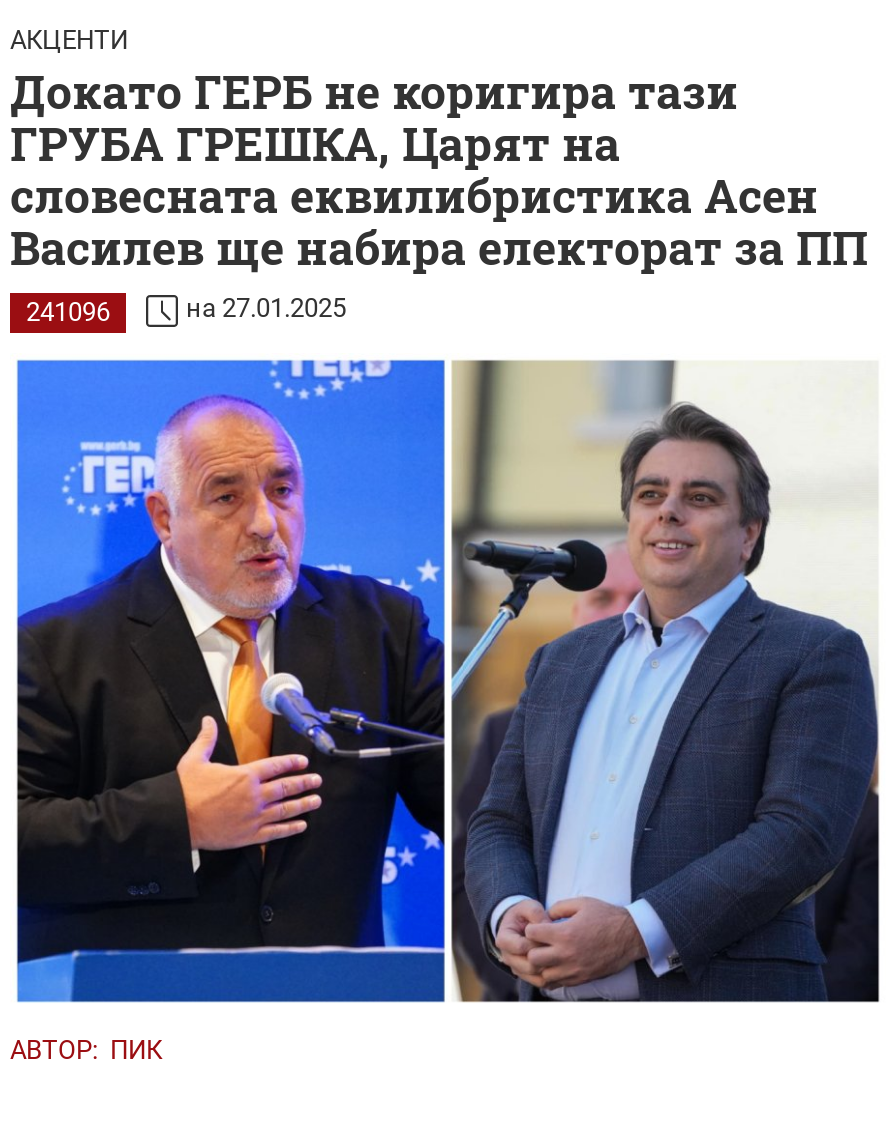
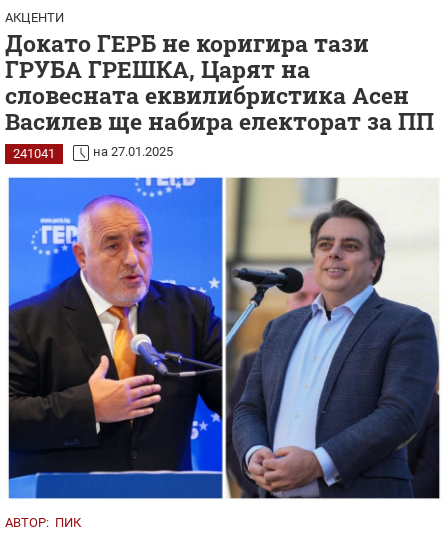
[26,296,110,326] 241096 -> [13,146,55,161] 241041

